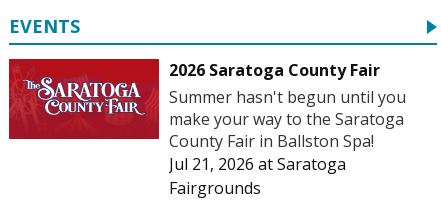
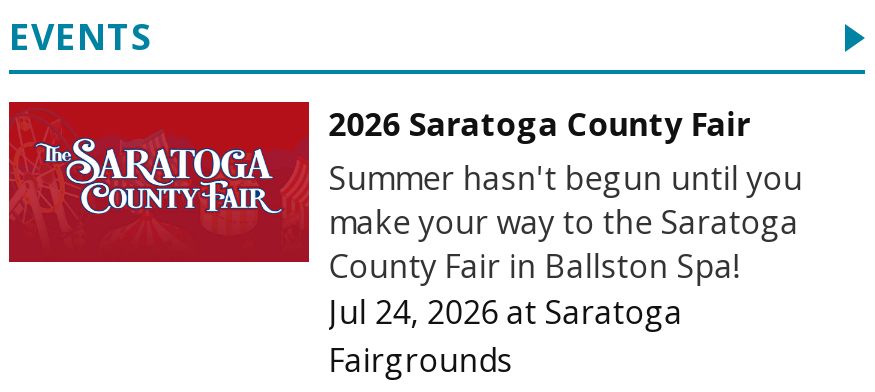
[169,152,346,174] Jul 21, 2026 at Saratoga -> [329,289,683,333] Jul 24, 2026 at Saratoga

